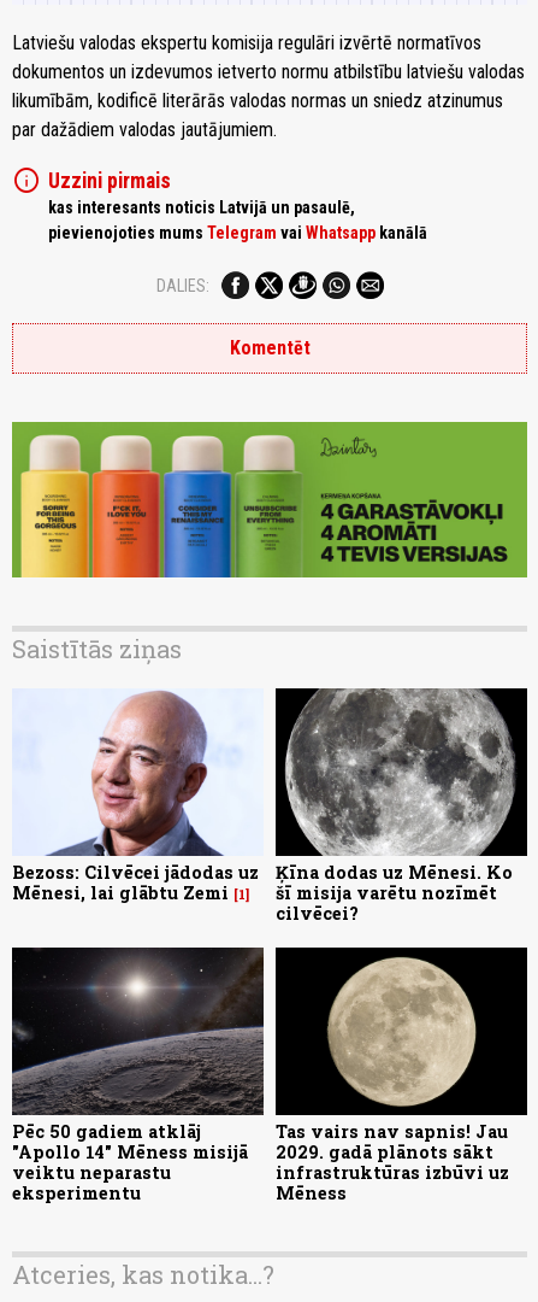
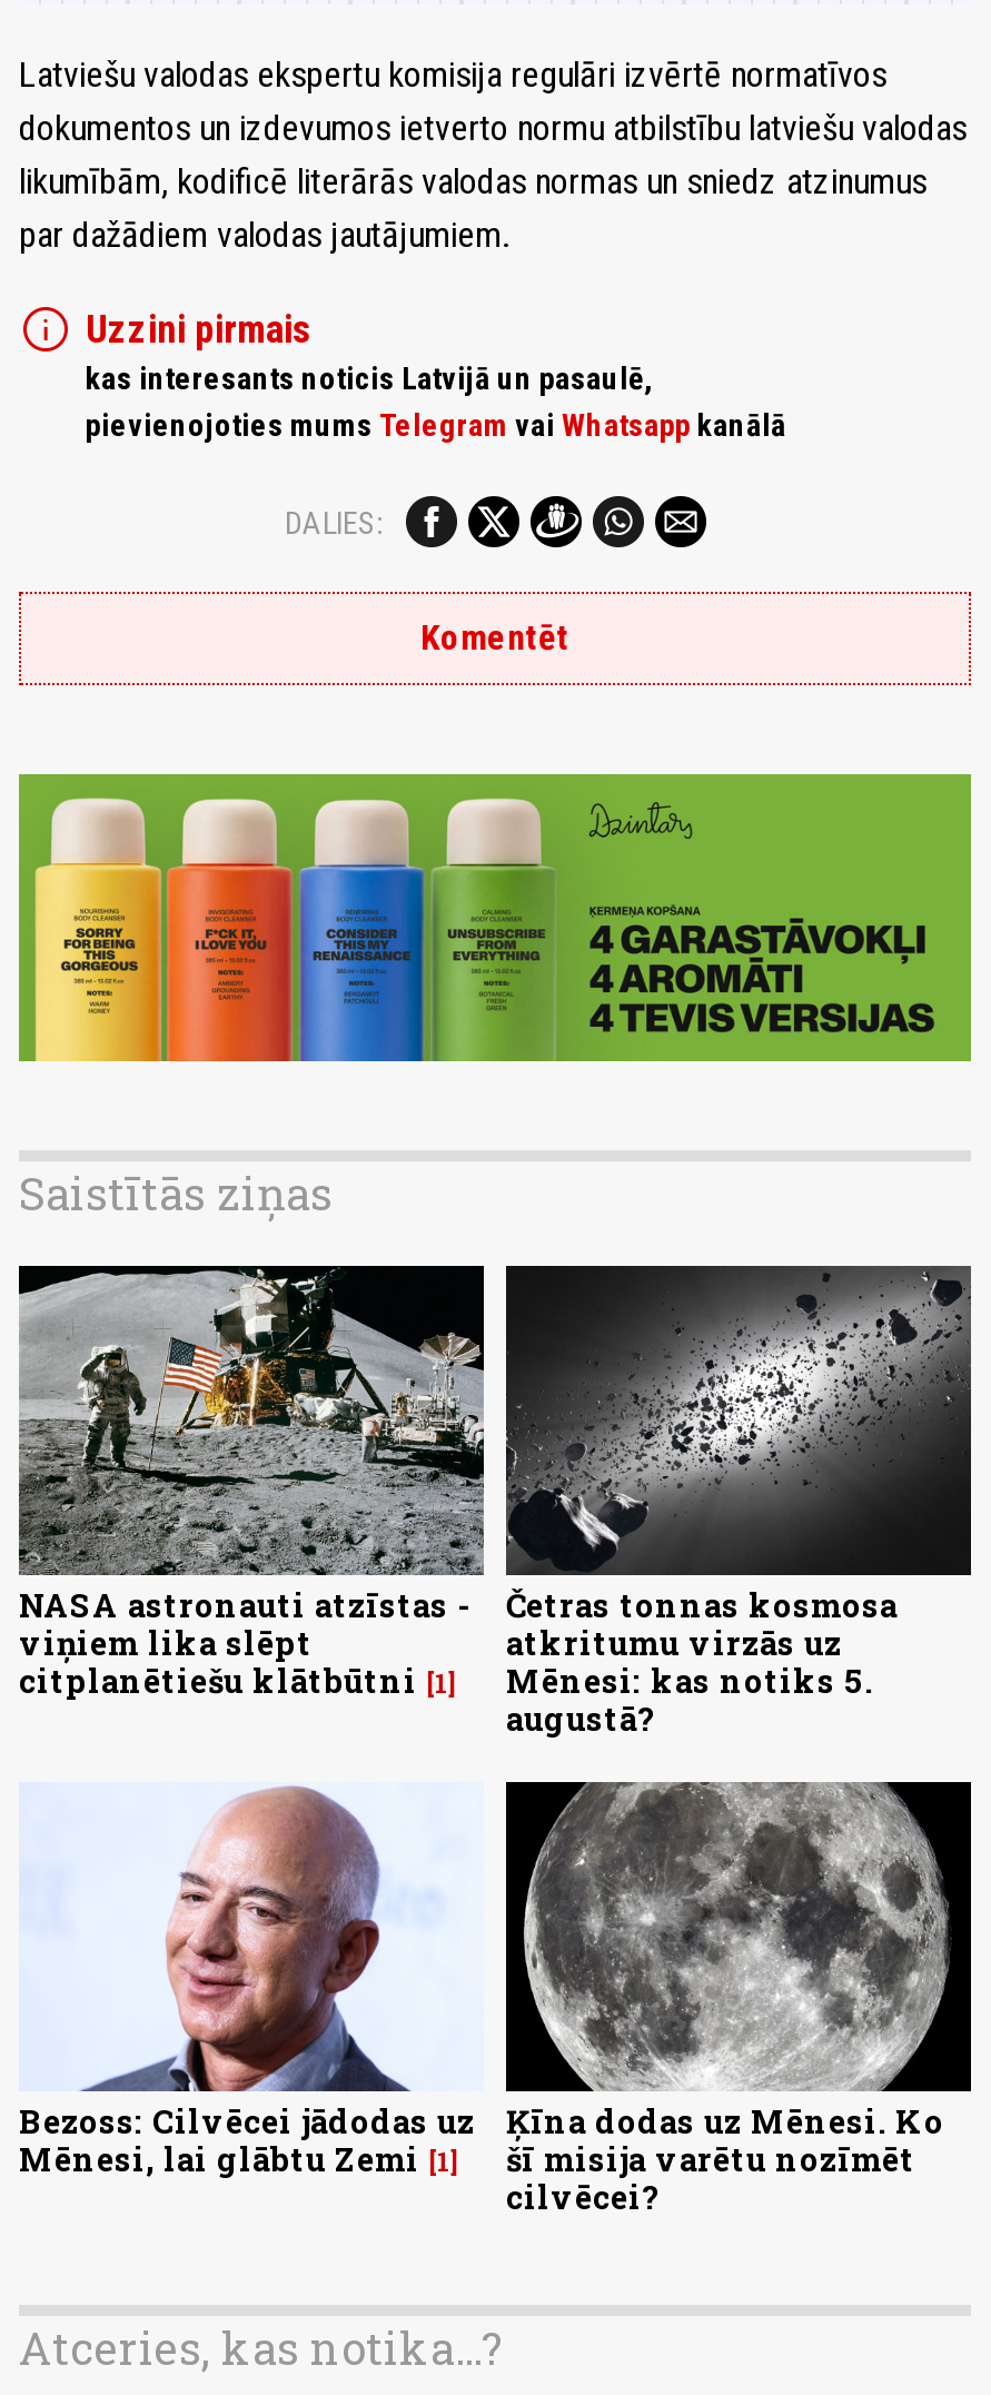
none -> [17,1264,486,1702] [image] | NASA astronauti atzīstas - | viņiem lika slēpt | citplanētiešu klātbūtni 1
none -> [506,1266,971,1740] [image] | Četras tonnas kosmosa | atkritumu virzās uz | Mēnesi: kas notiks 5. | augustā?
moved [12,686,518,925] -> [19,1778,953,2219]: [image] | Bezoss: Cilvēcei jādodas uz | Mēnesi, lai glābtu Zemi 1 | Ķīna dodas uz Mēnesi. Ko | šī misija varētu nozīmēt | cilvēcei?
[11,946,265,1205] [image] | Pēc 50 gadiem atklāj | "Apollo 14" Mēness misijā | veiktu neparastu | eksperimentu -> none
[274,946,528,1205] [image] | Tas vairs nav sapnis! Jau | 2029. gadā plānots sākt | infrastruktūras izbūvi uz | Mēness -> none

